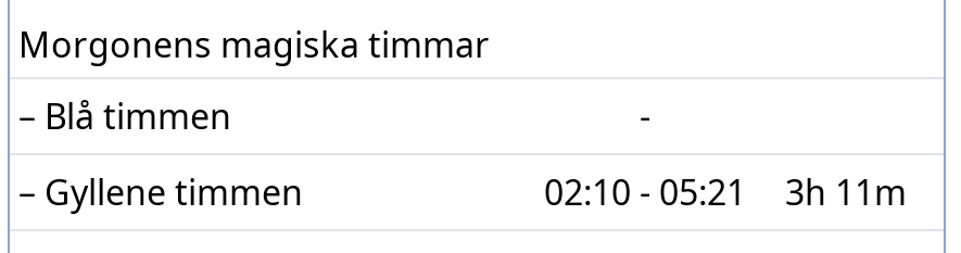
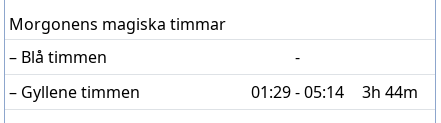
[544,168,746,216] 02:10 - 05:21 -> [251,81,344,103] 01:29 - 05:14
[785,168,907,216] 3h 11m -> [362,81,418,103] 3h 44m

